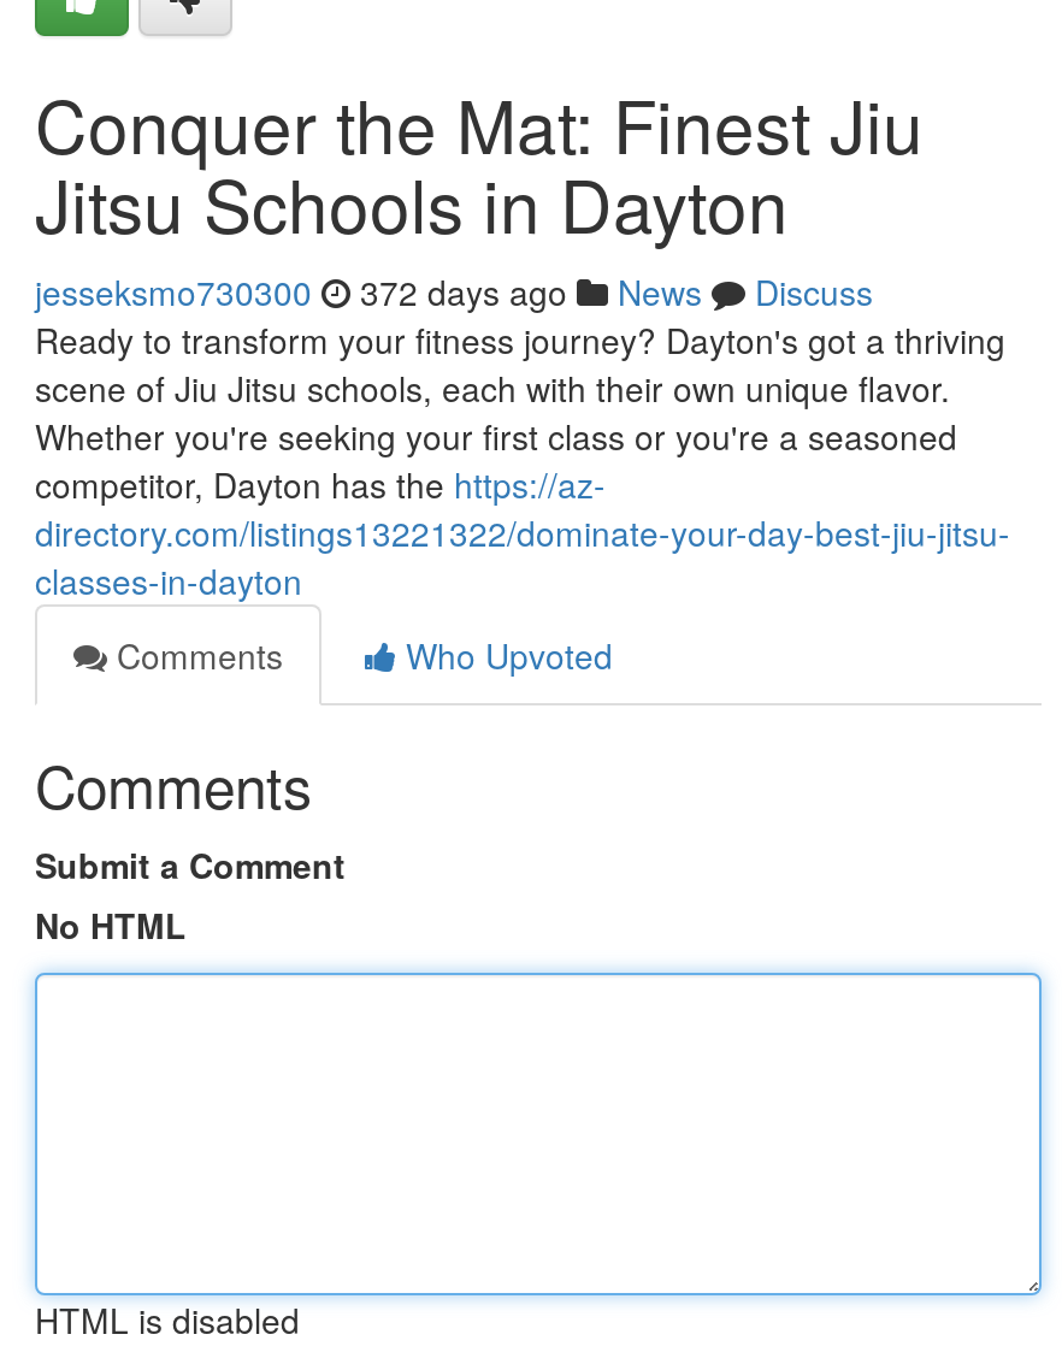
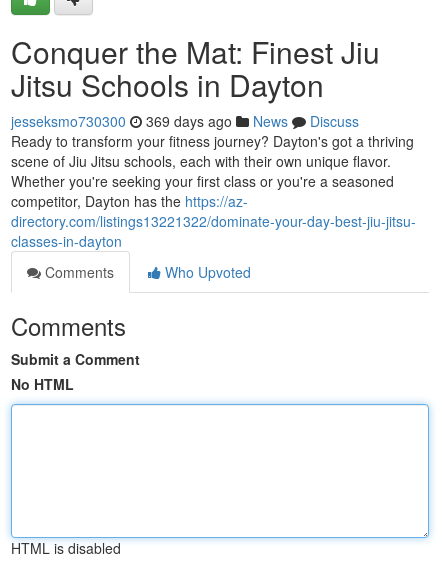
[35,267,873,315] jesseksmo730300 372 days ago News Discuss -> [11,111,359,131] jesseksmo730300 369 days ago News Discuss

